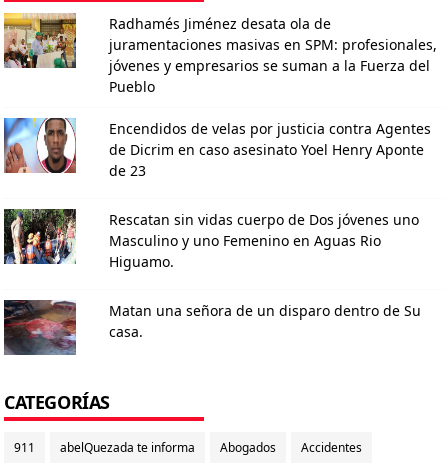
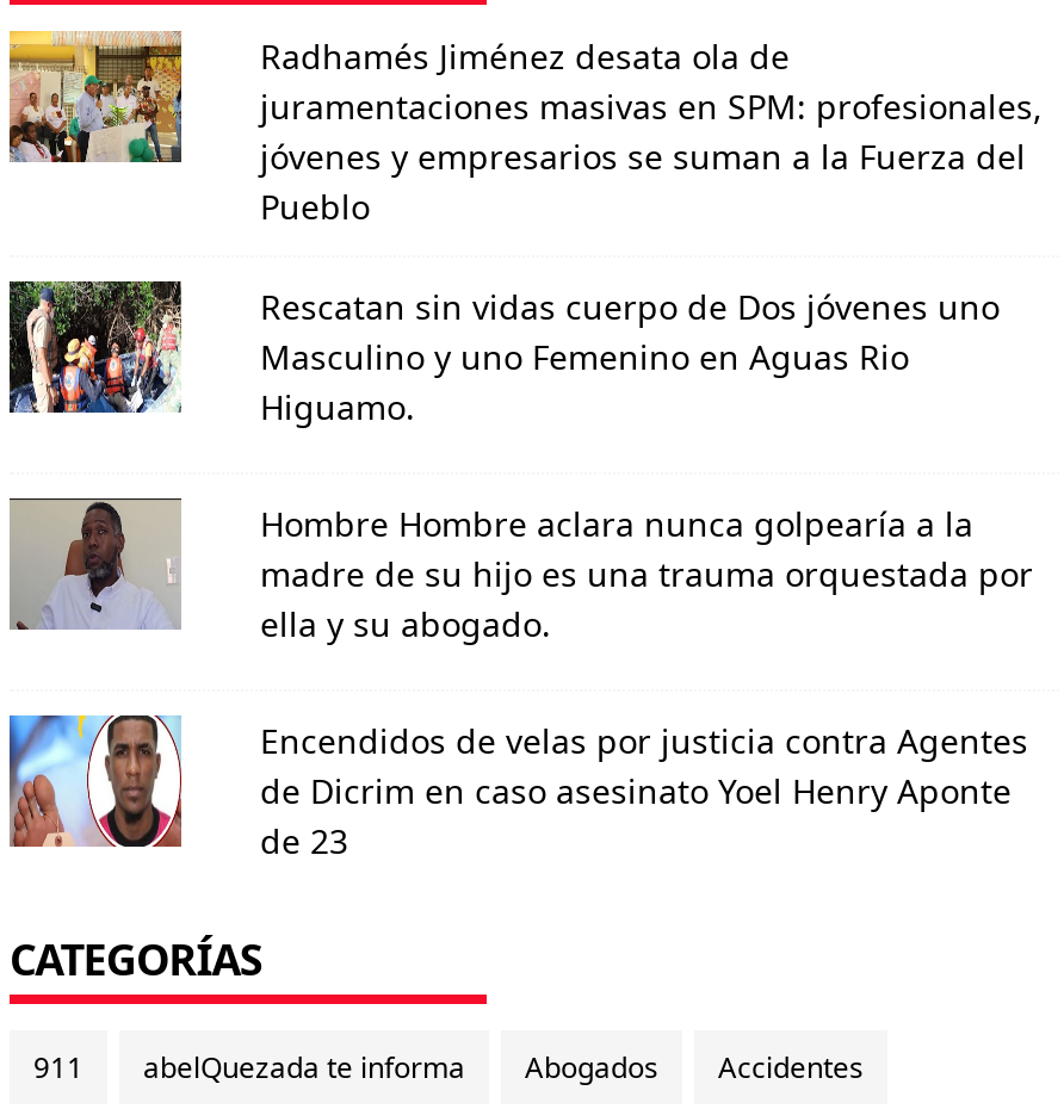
none -> [12,498,1033,646] [image] | Hombre Hombre aclara nunca golpearía a la | madre de su hijo es una trauma orquestada por | ella y su abogado.
moved [0,116,431,180] -> [0,711,1028,863]: [image] | Encendidos de velas por justicia contra Agentes | de Dicrim en caso asesinato Yoel Henry Aponte | de 23
moved [4,209,419,271] -> [7,279,1000,429]: [image] | Rescatan sin vidas cuerpo de Dos jóvenes uno | Masculino y uno Femenino en Aguas Rio | Higuamo.
[3,299,421,356] [image] | Matan una señora de un disparo dentro de Su | casa. -> none

